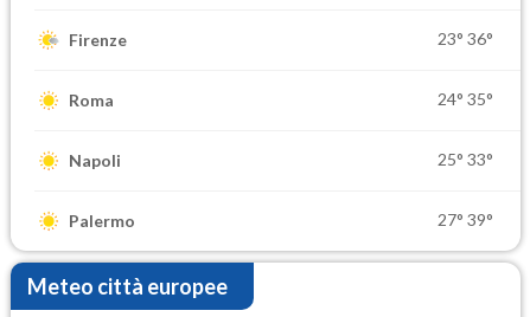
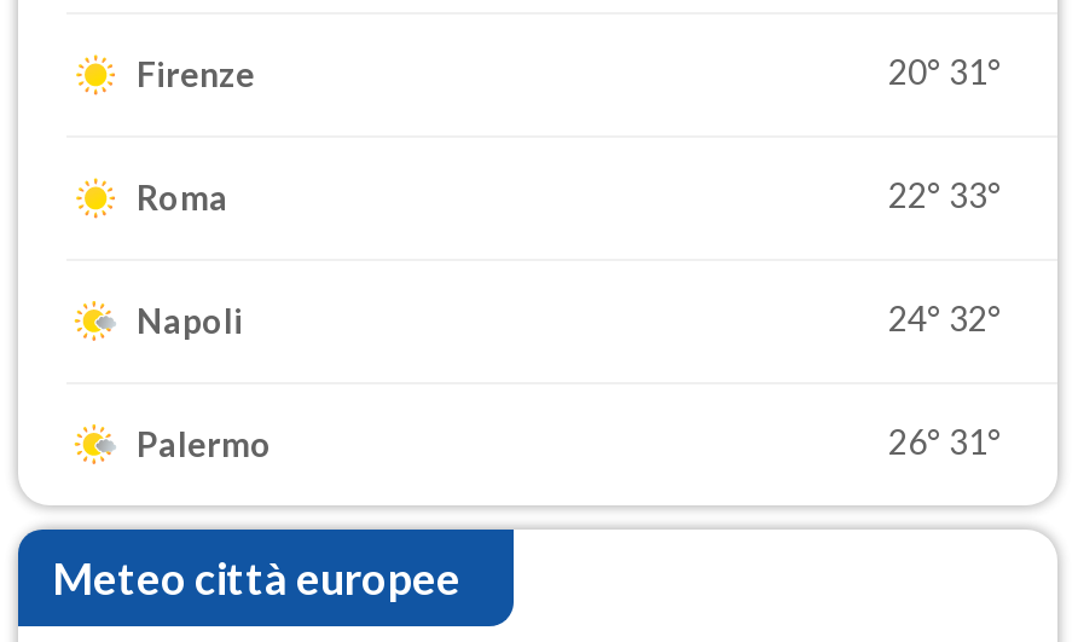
[438,29,493,49] 23° 36° -> [888,51,1002,92] 20° 31°
[438,89,493,109] 24° 35° -> [888,175,1002,216] 22° 33°
[438,149,493,169] 25° 33° -> [888,298,1002,339] 24° 32°
[438,210,493,230] 27° 39° -> [888,421,1002,462] 26° 31°

